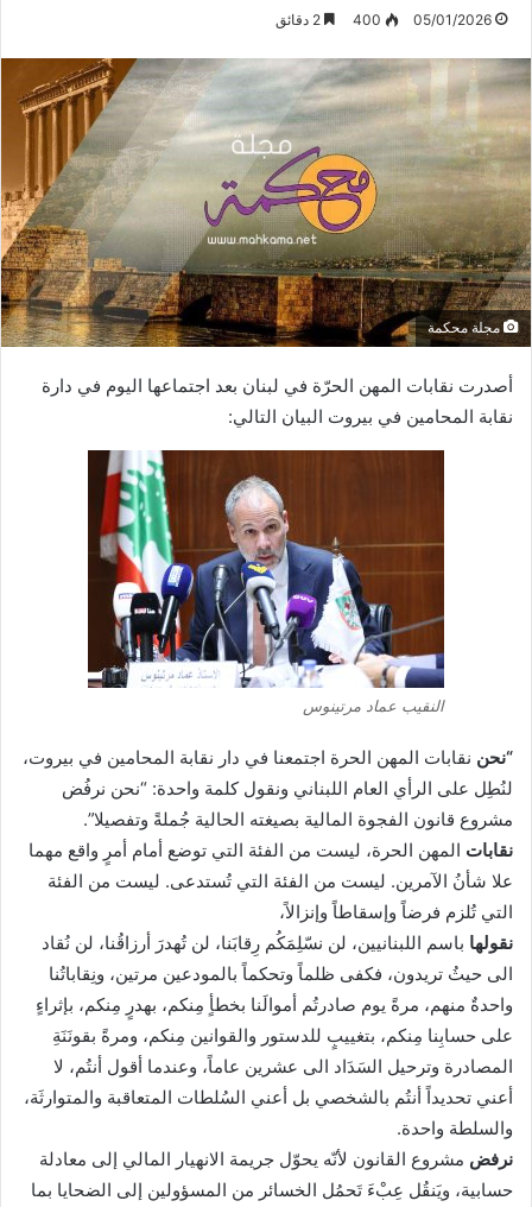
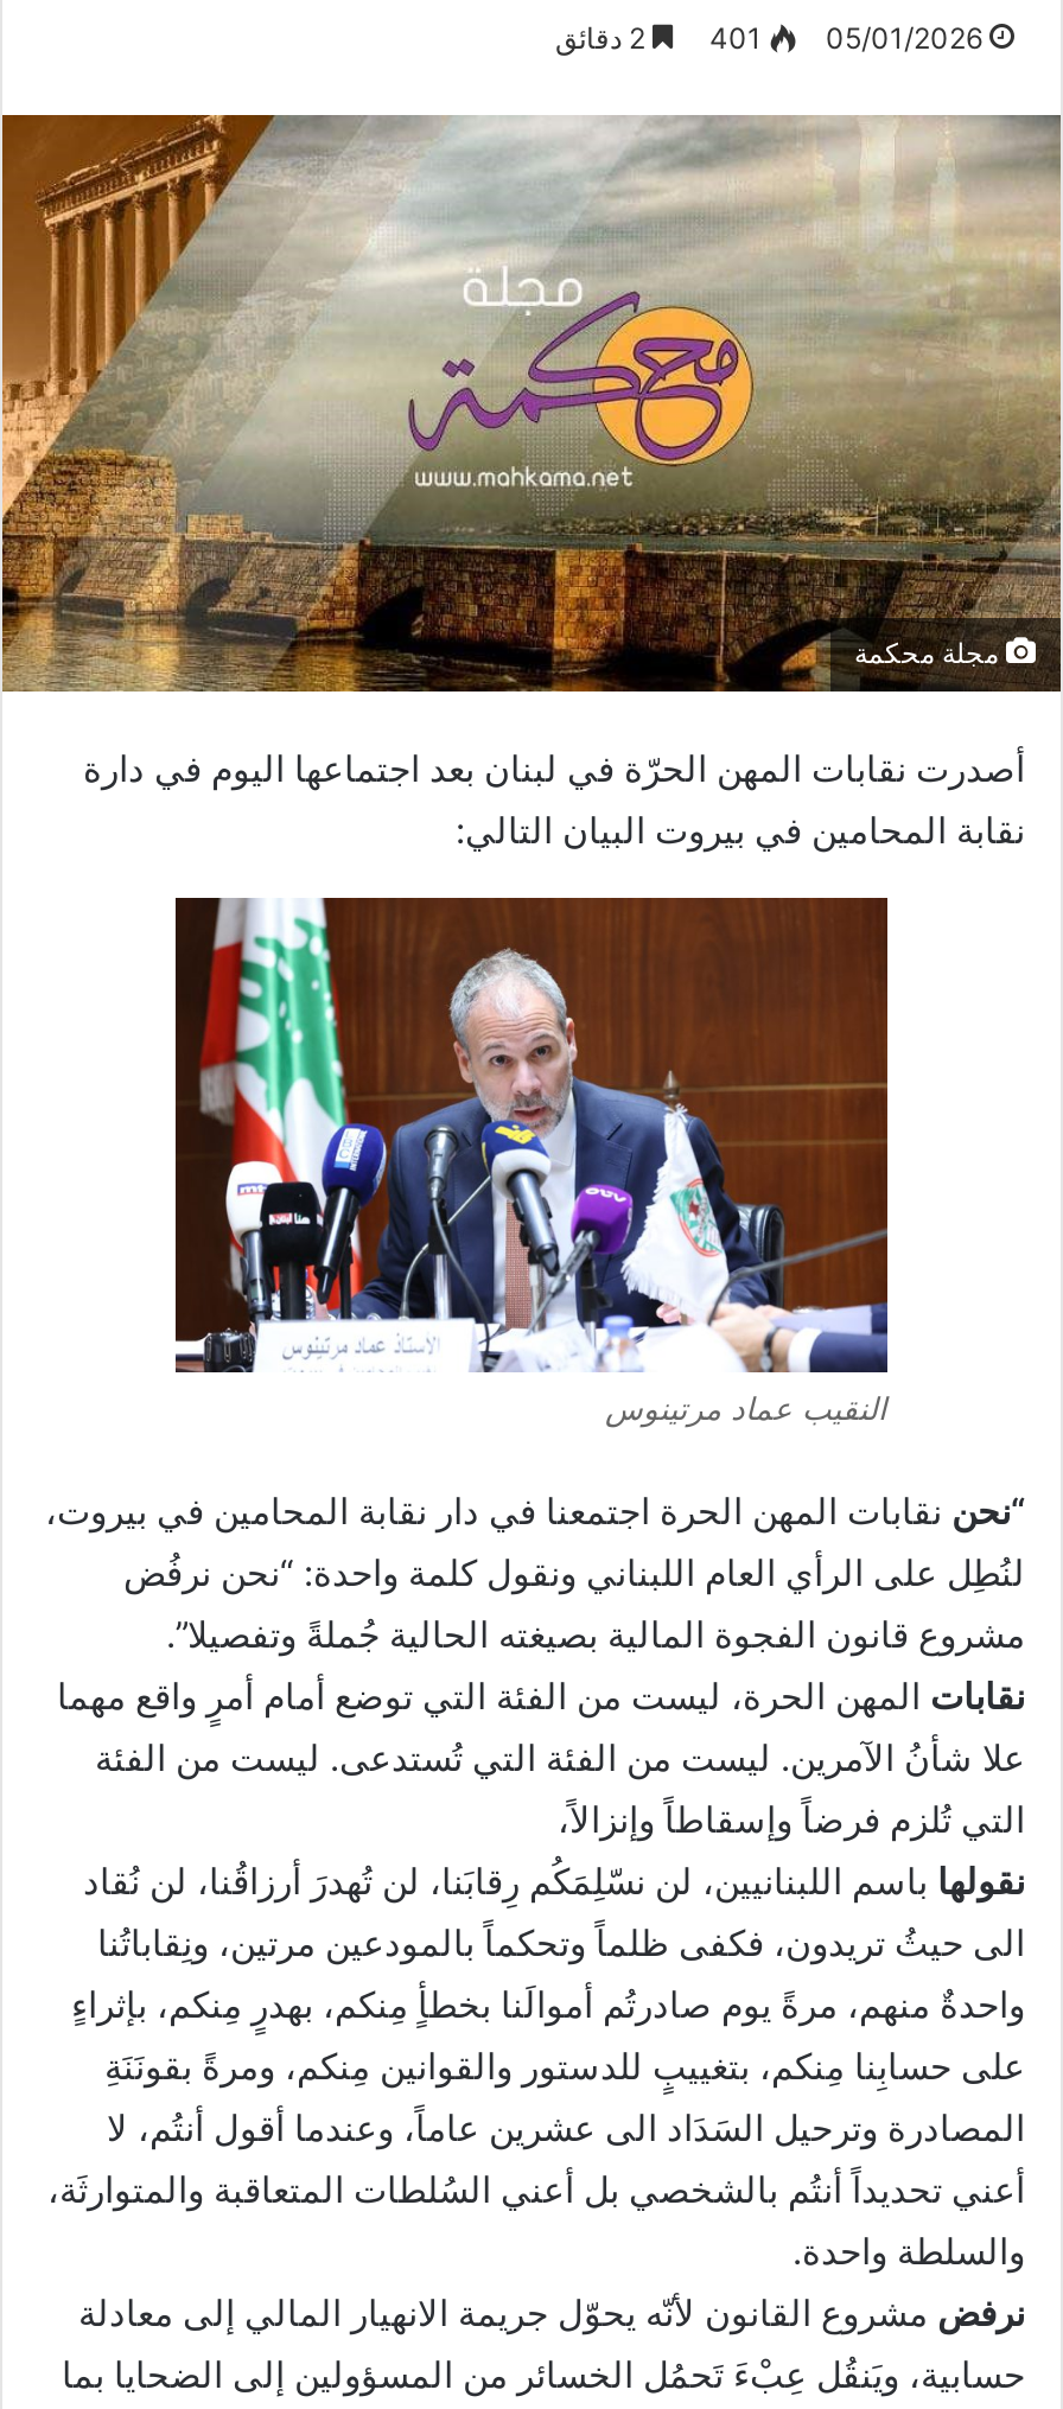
[353,11,381,29] 400 -> [709,20,762,56] 401

